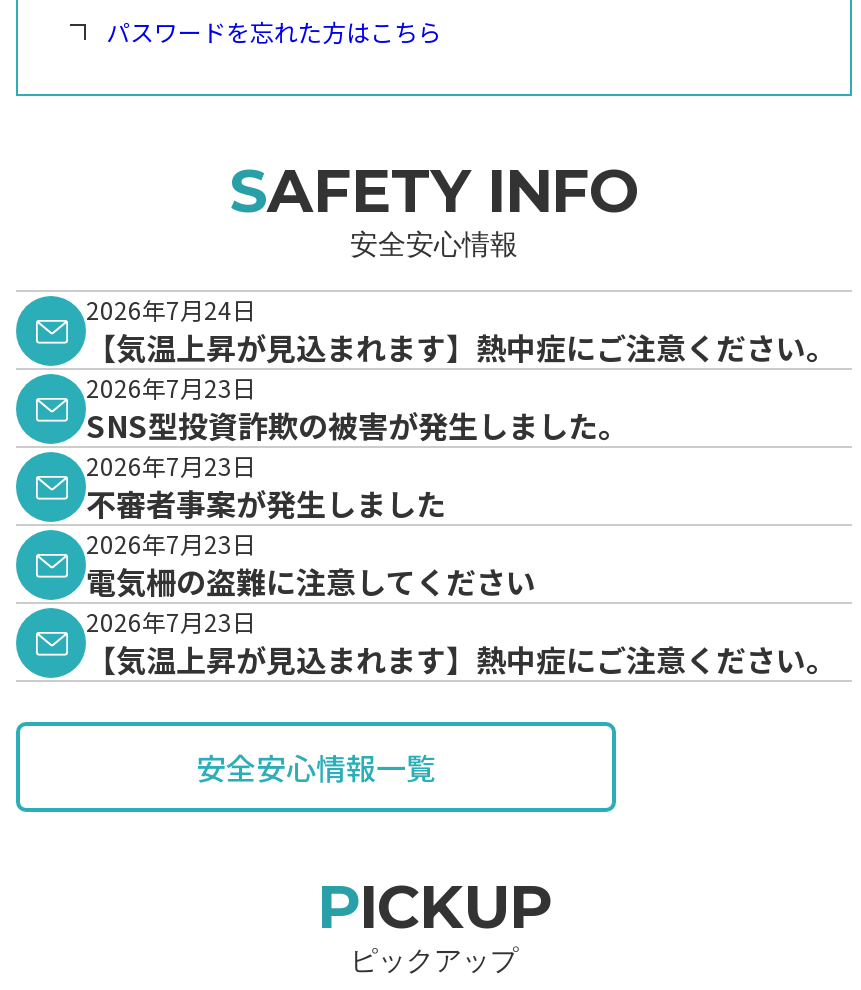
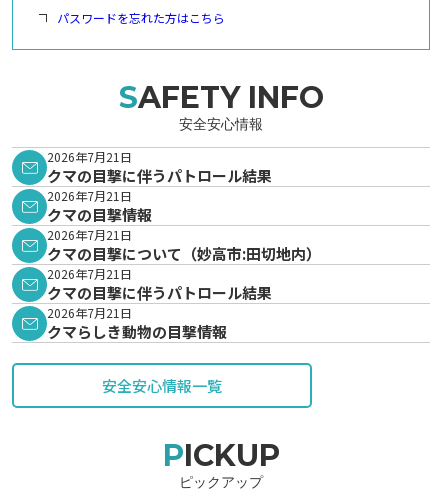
[86,292,836,680] 2026年7月24日 | 【気温上昇が見込まれます】熱中症にご注意ください。 | 2026年7月23日 | SNS型投資詐欺の被害が発生しました。 | 2026年7月23日 | 不審者事案が発生しました | 2026年7月23日 | 電気柵の盗難に注意してください | 2026年7月23日 | 【気温上昇が見込まれます】熱中症にご注意ください。 -> [47,148,321,342] 2026年7月21日 | クマの目撃に伴うパトロール結果 | 2026年7月21日 | クマの目撃情報 | 2026年7月21日 | クマの目撃について（妙高市:田切地内） | 2026年7月21日 | クマの目撃に伴うパトロール結果 | 2026年7月21日 | クマらしき動物の目撃情報

